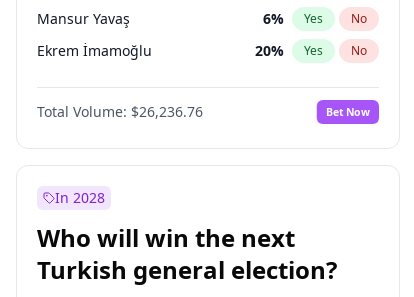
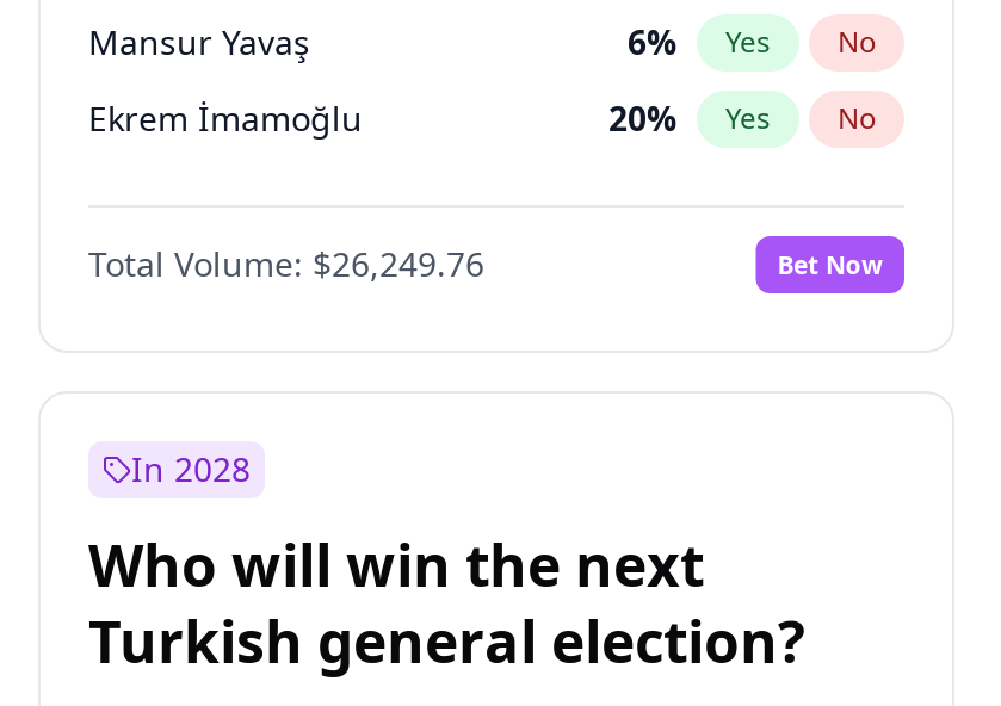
[37,102,203,121] Total Volume: $26,236.76 -> [88,241,484,286] Total Volume: $26,249.76

